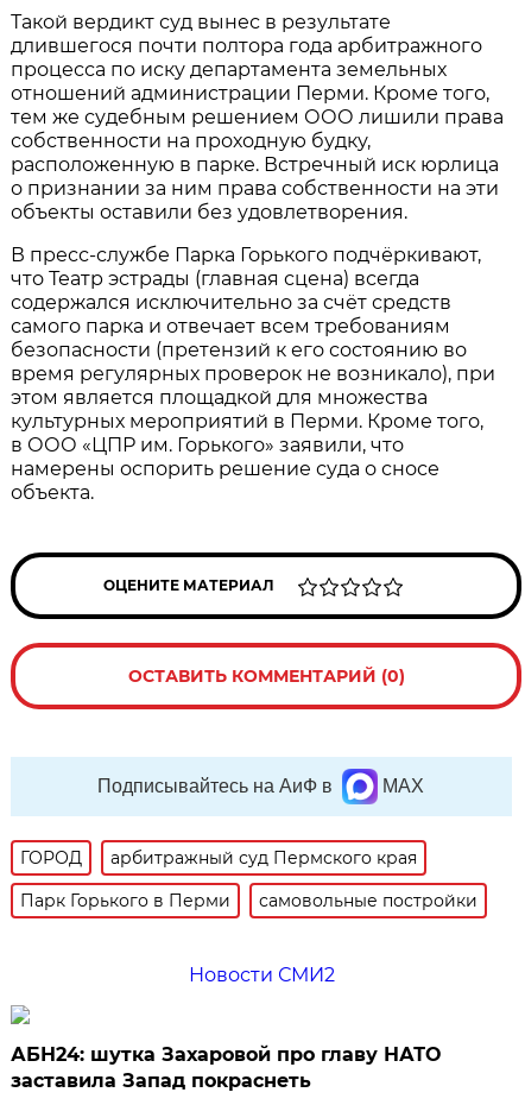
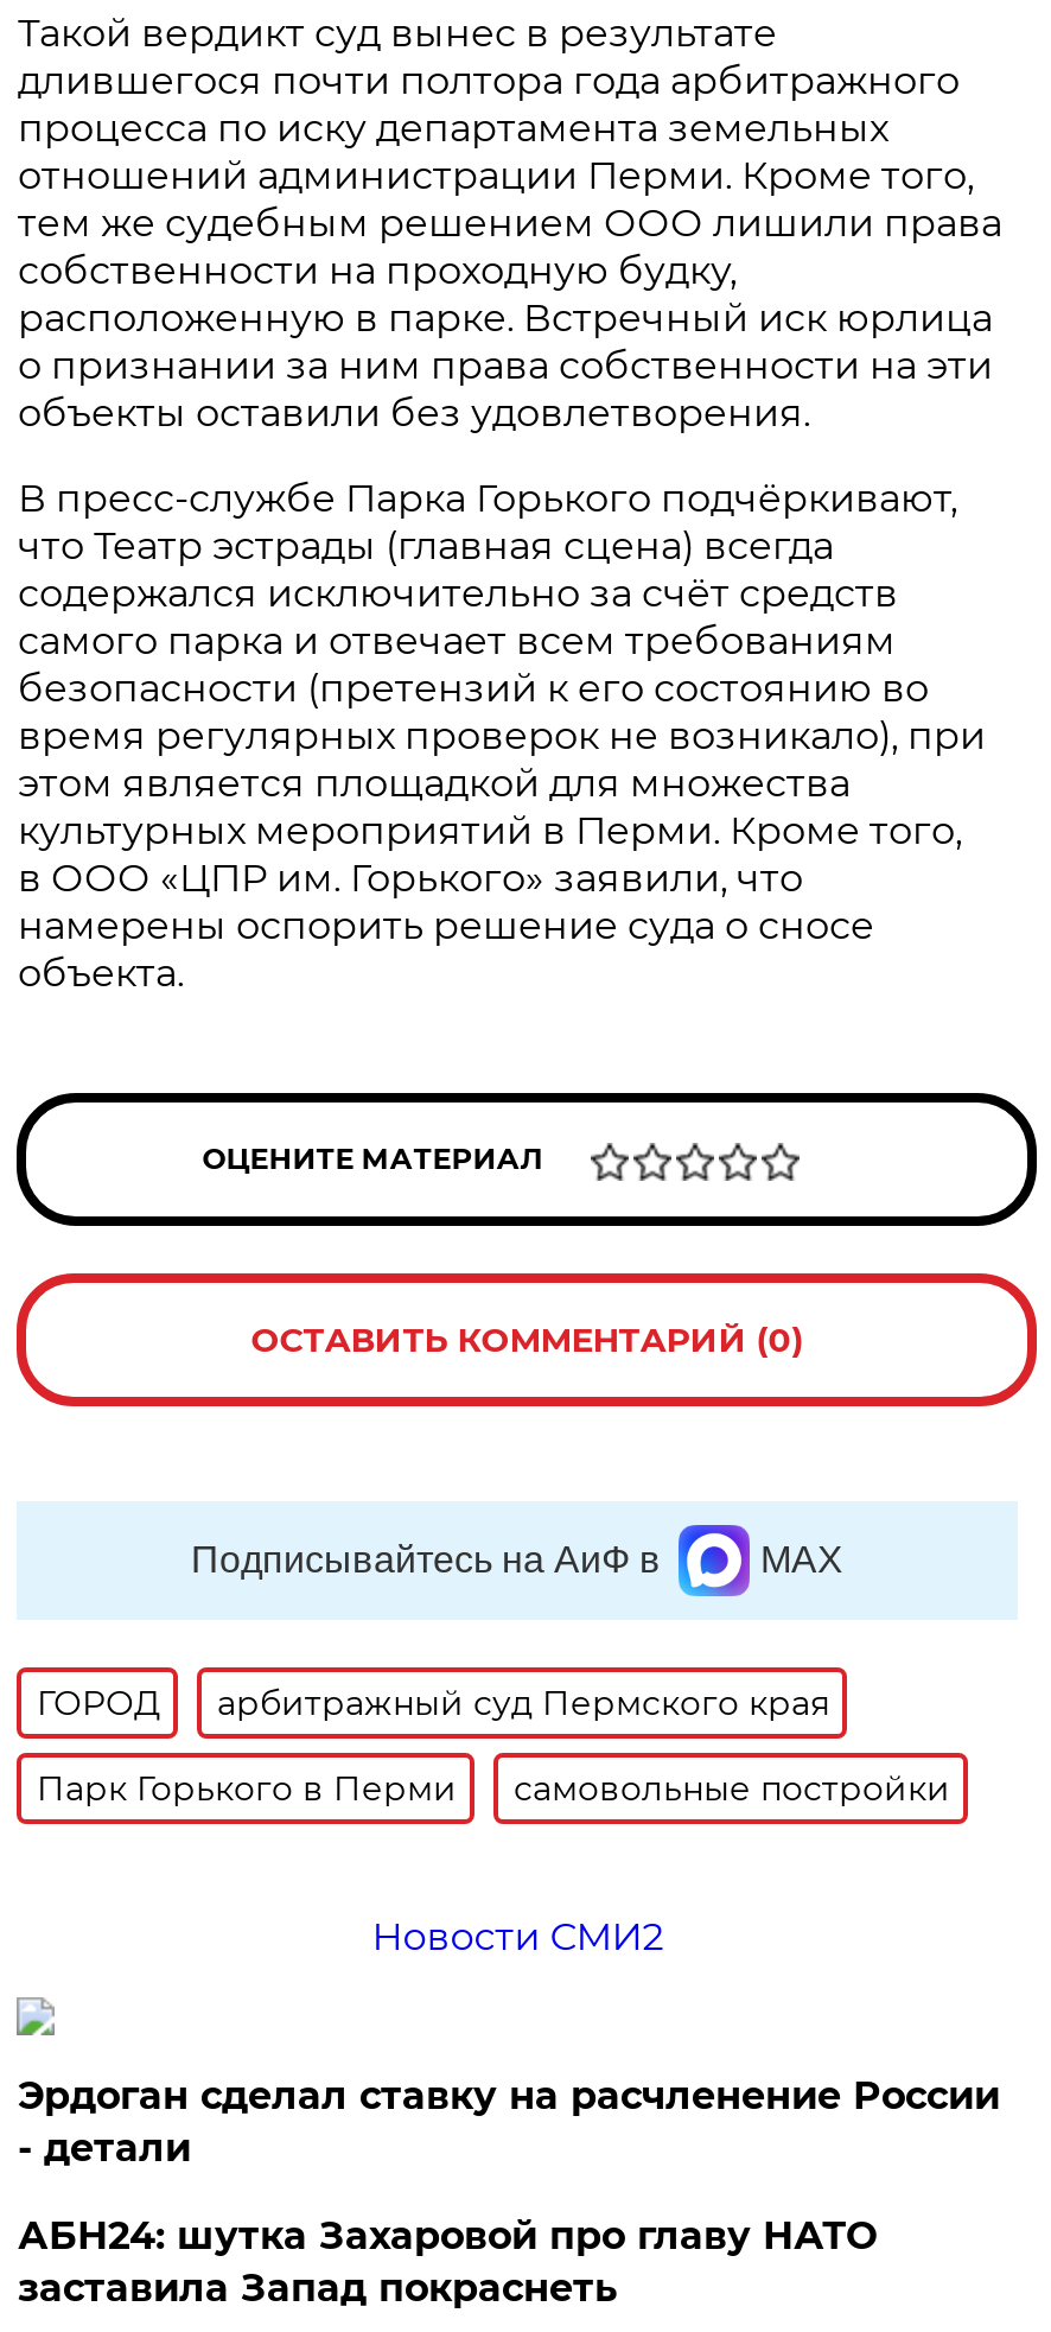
none -> [18,2073,1000,2171] Эрдоган сделал ставку на расчленение России | - детали

